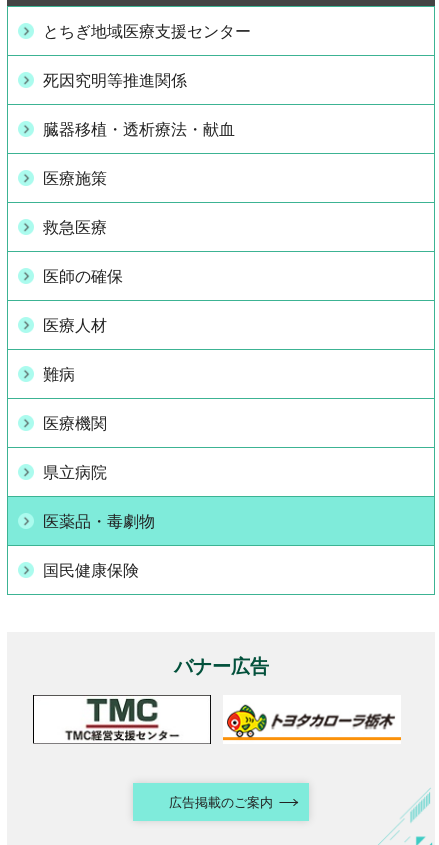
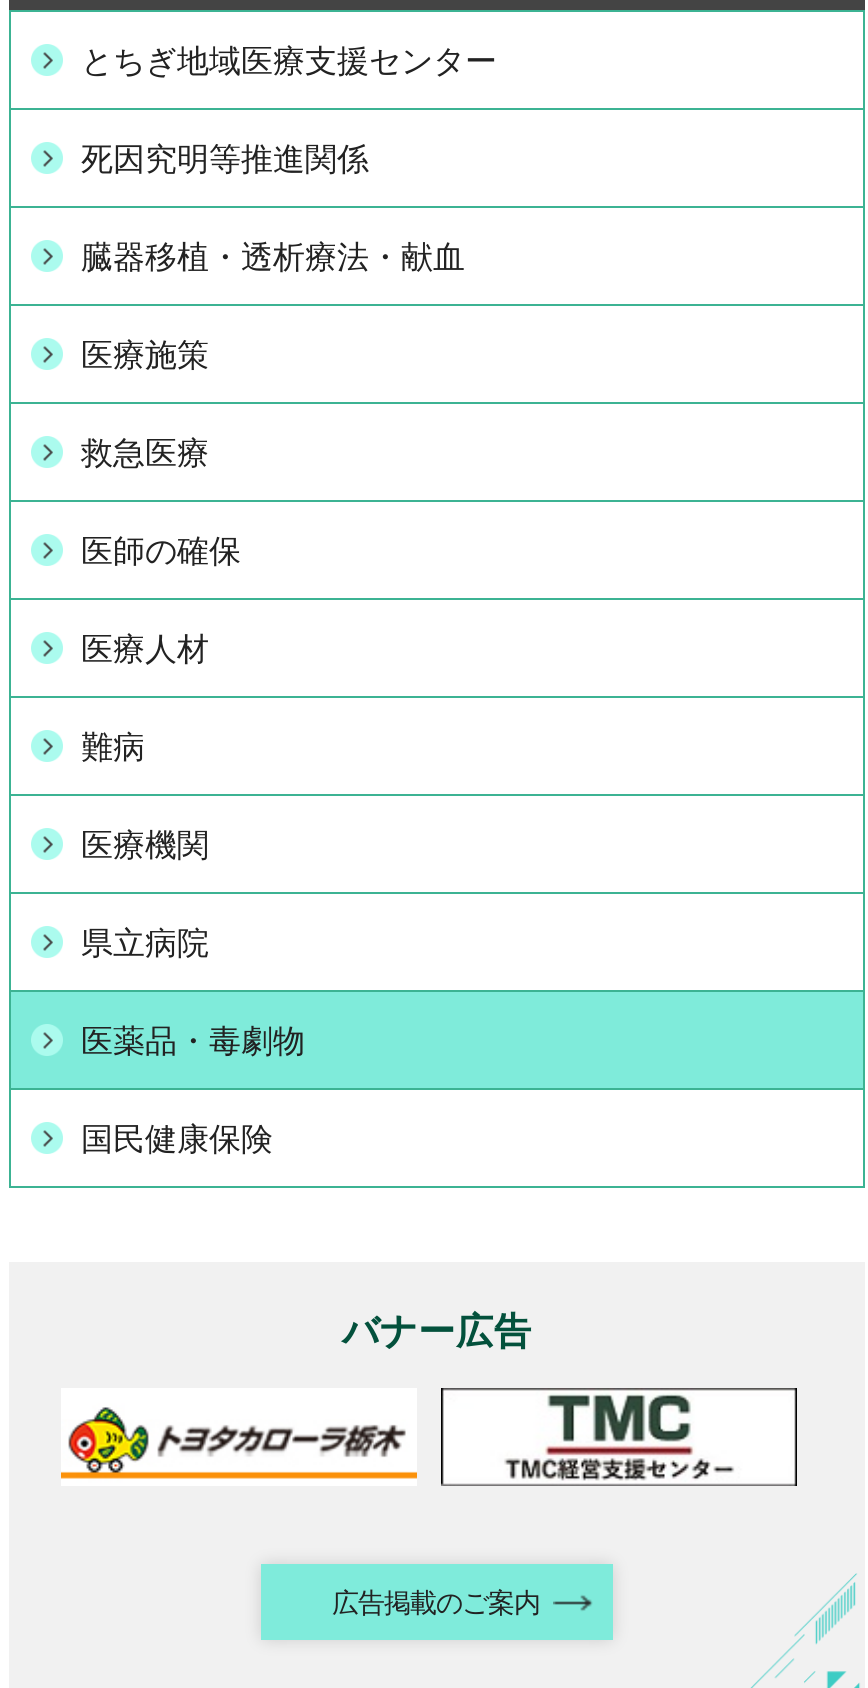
[32,694,212,745] [image] -> [59,1388,419,1486] [image]
[222,695,402,744] [image] -> [439,1386,799,1488] [image]

